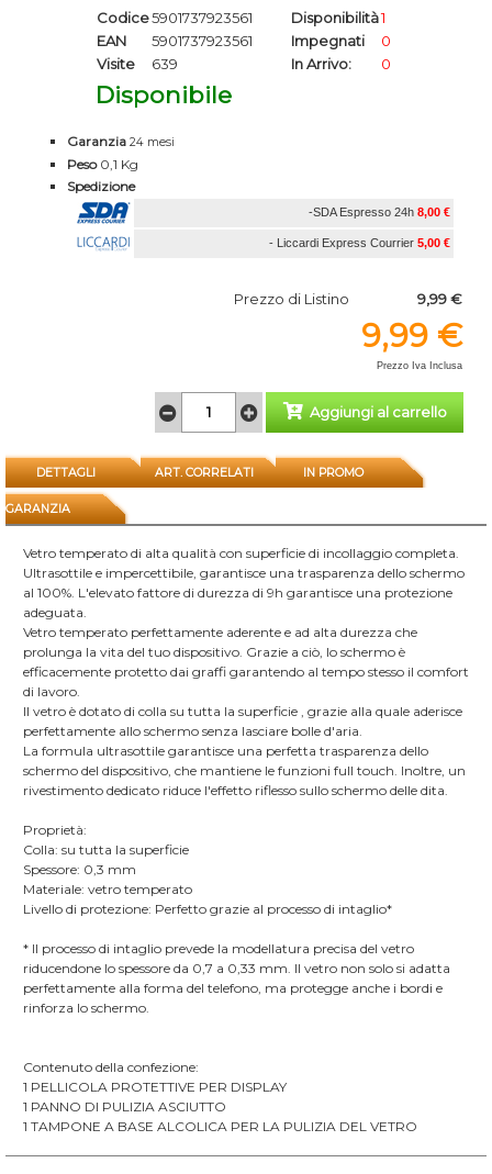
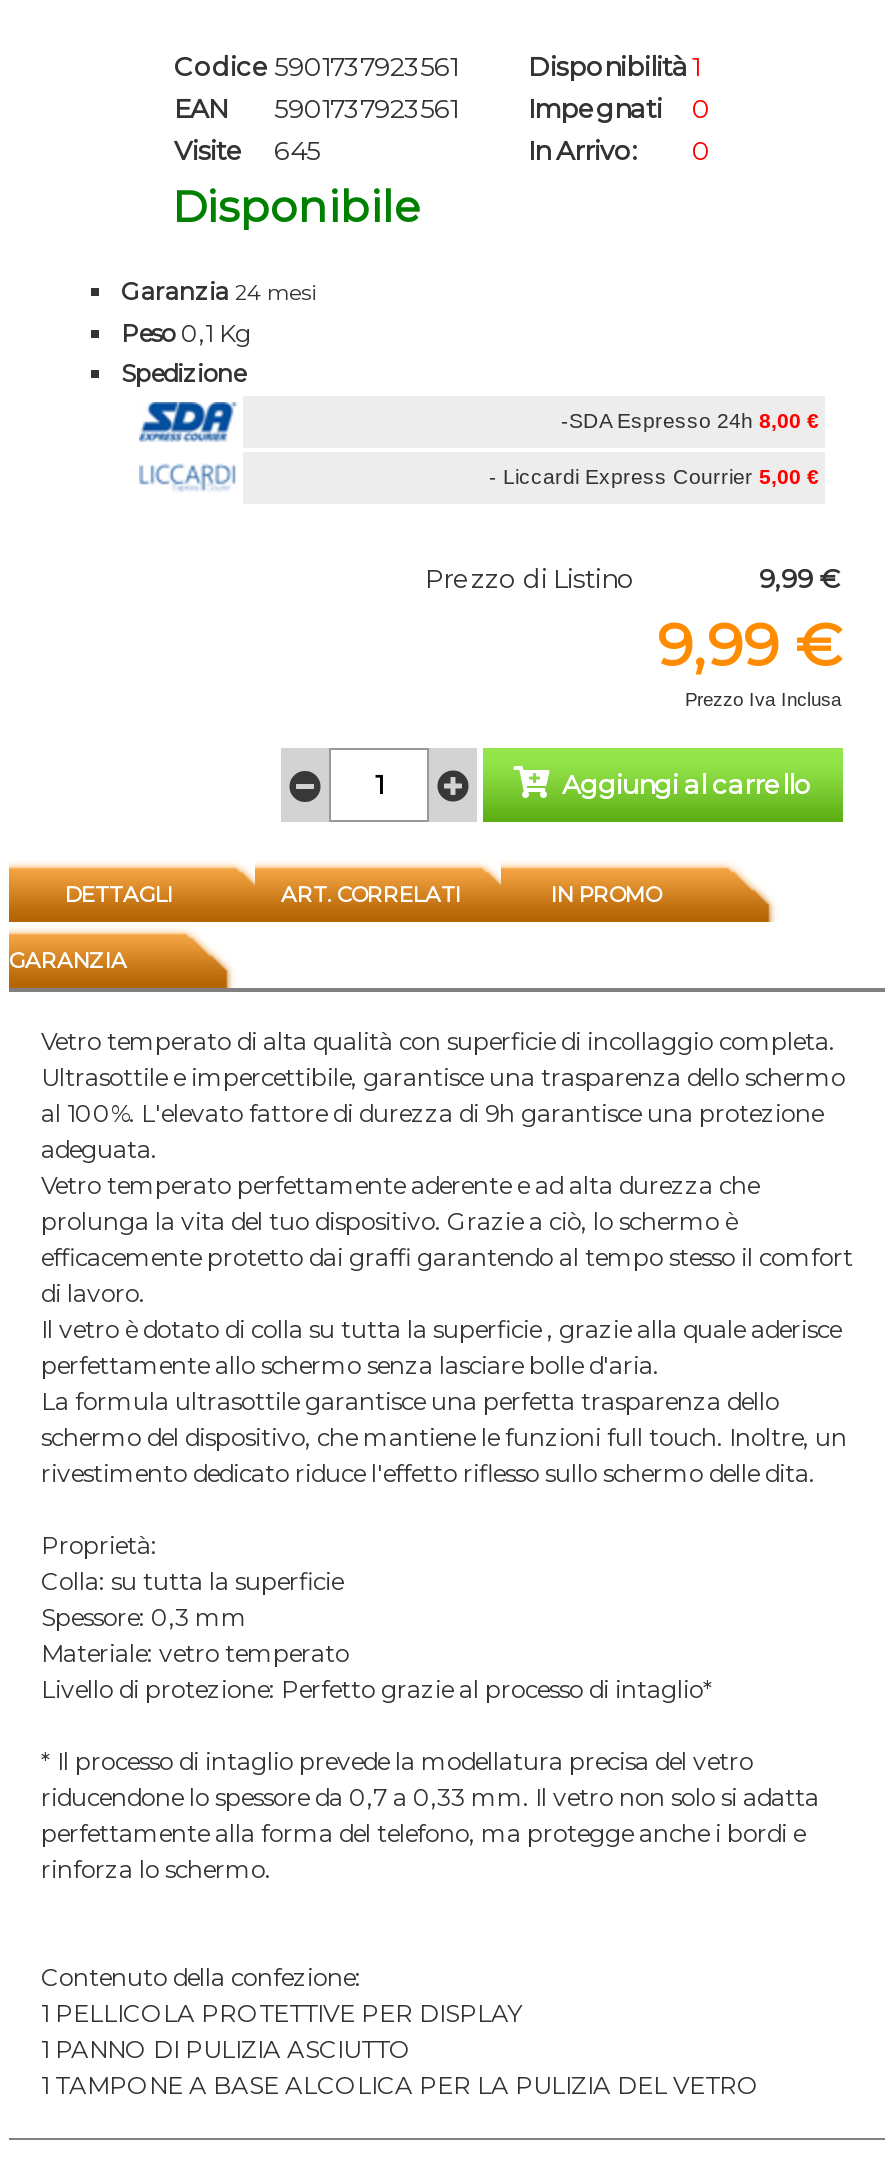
[96,55,177,72] Visite 639 -> [174,134,320,166] Visite 645

